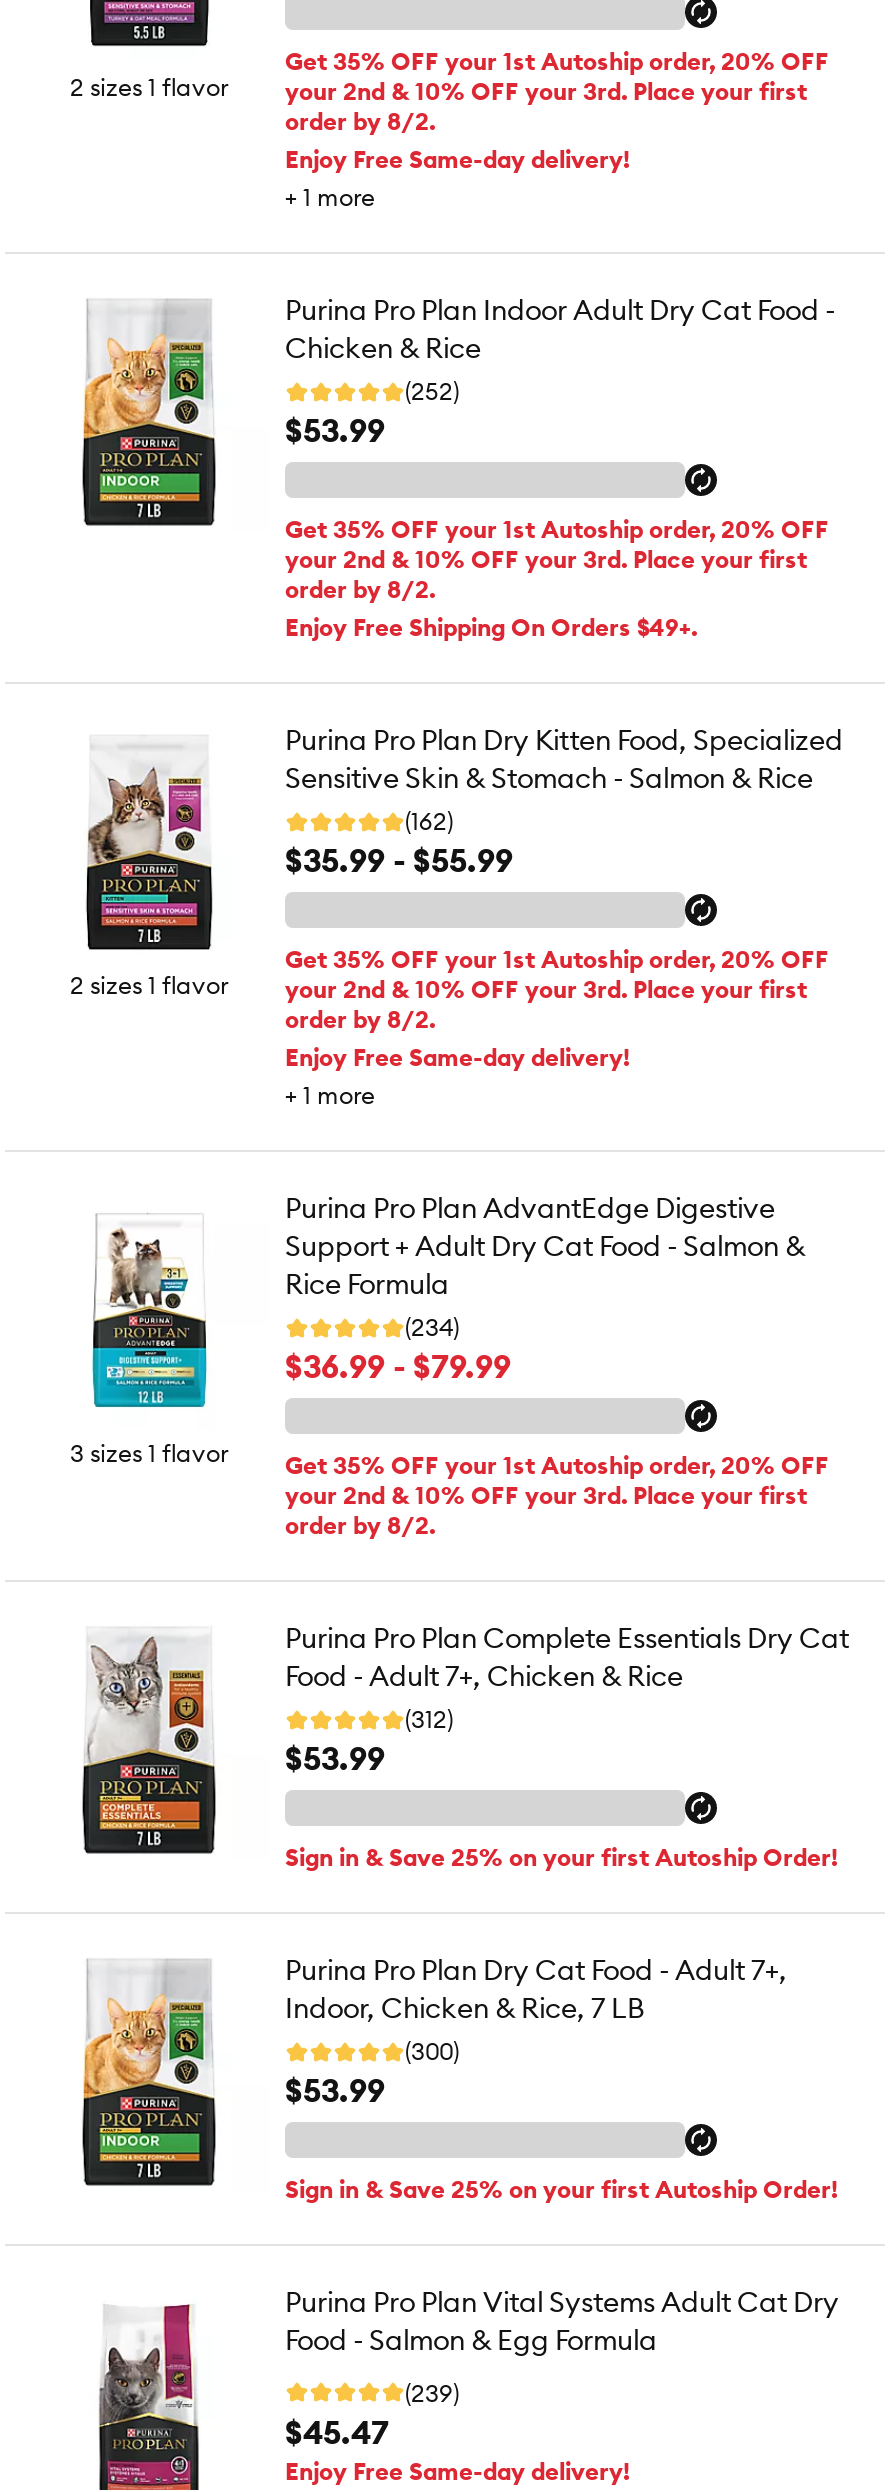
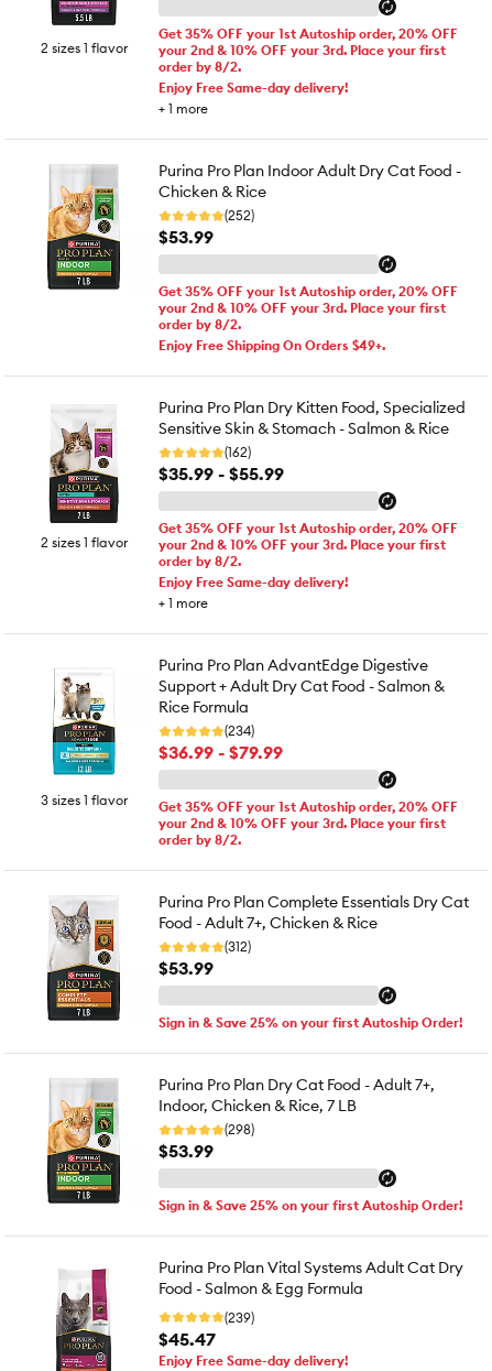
[405,2036,459,2066] (300) -> [225,1121,254,1138] (298)

